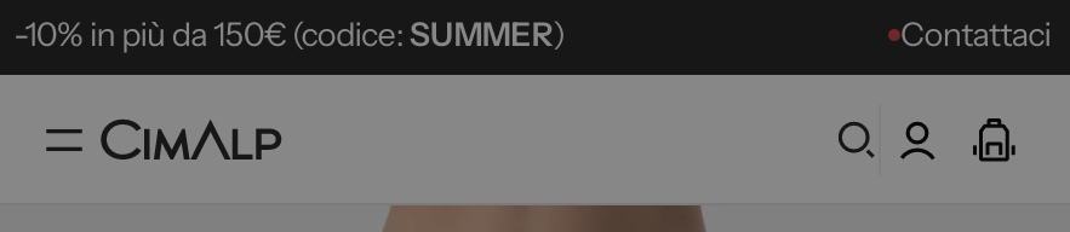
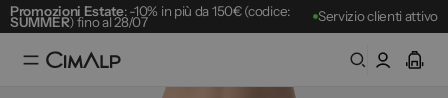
[13,14,564,53] -10% in più da 150€ (codice: SUMMER) -> [10,2,290,29] Promozioni Estate: -10% in più da 150€ (codice: | SUMMER) fino al 28/07
[900,14,1051,53] Contattaci -> [318,8,438,24] Servizio clienti attivo

